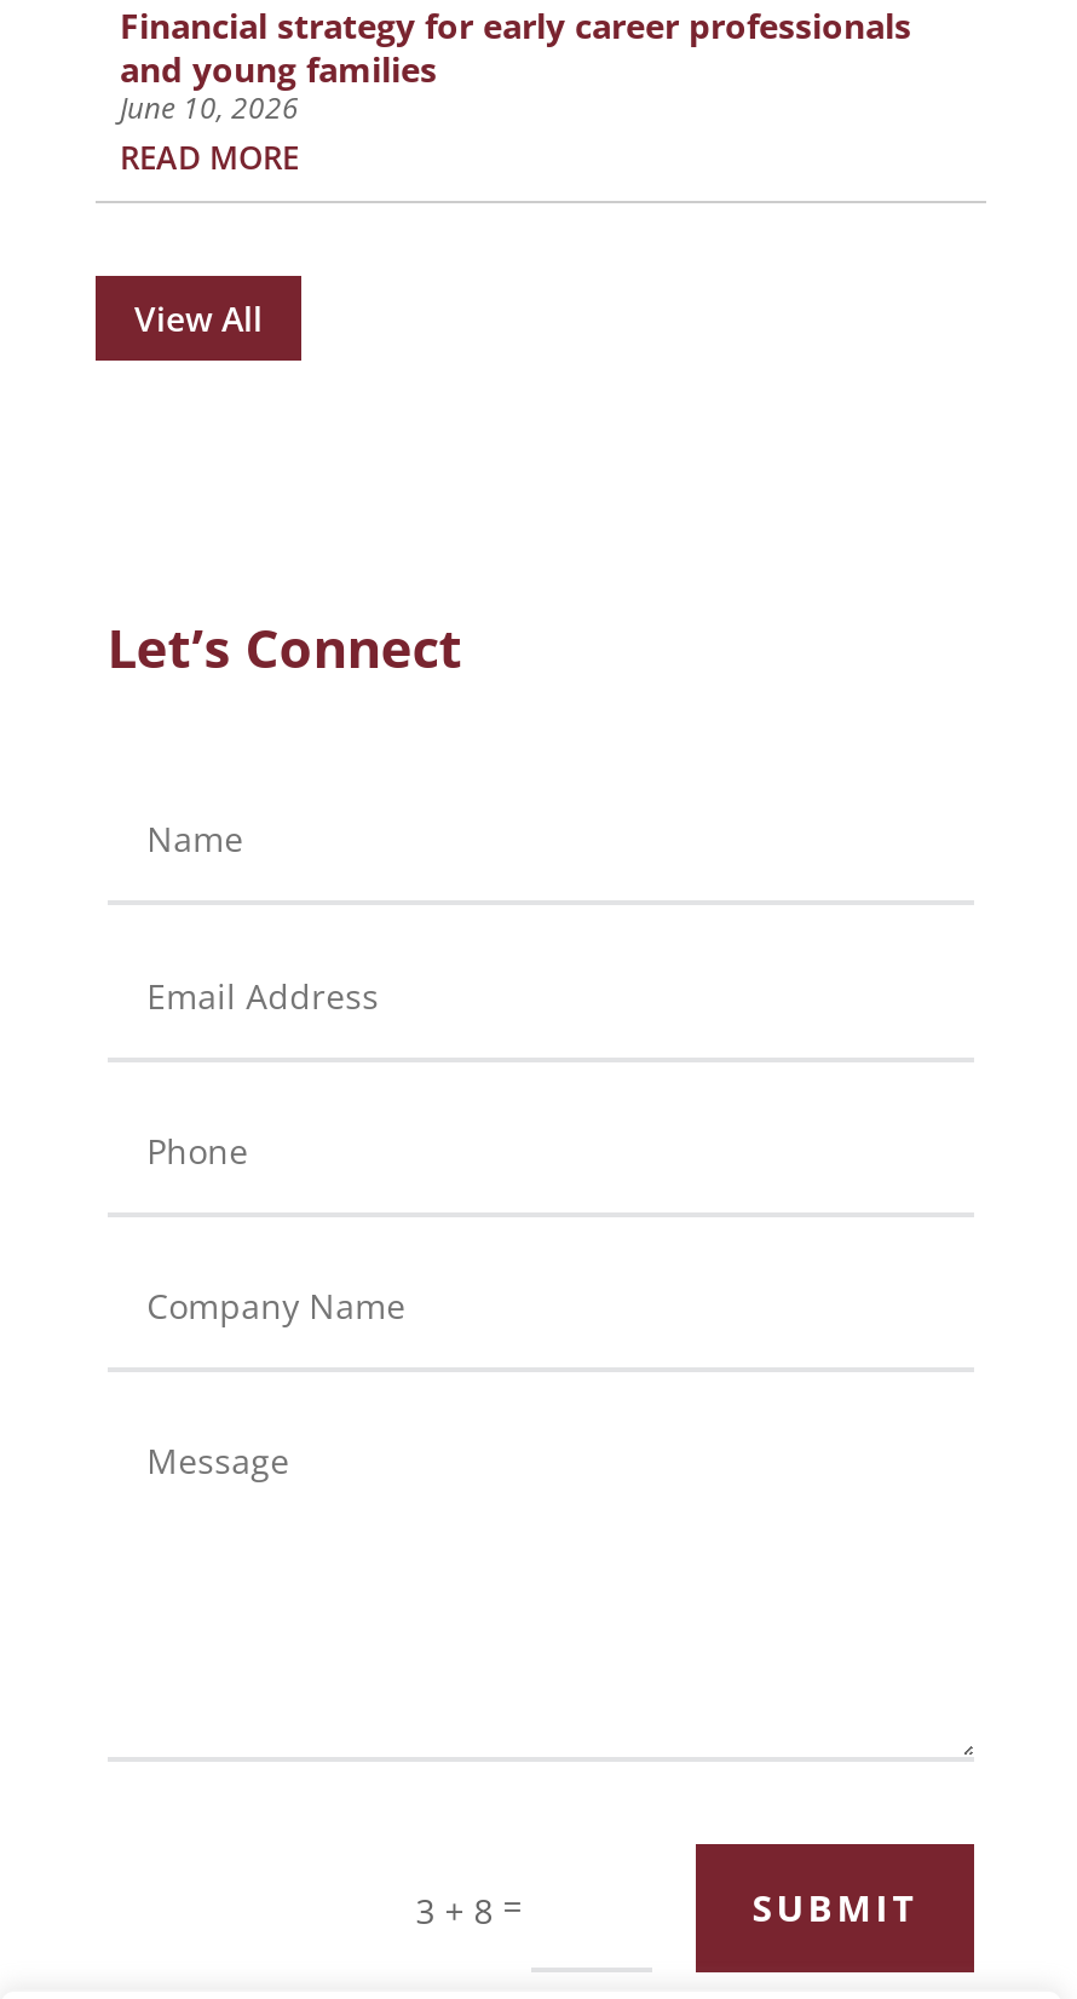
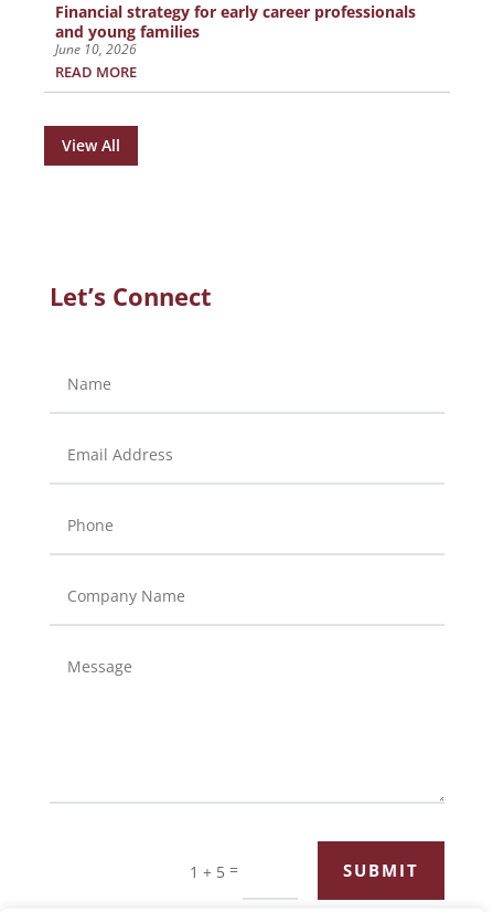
[416,1884,532,1934] 3 + 8 = -> [190,859,243,882] 1 + 5 =

